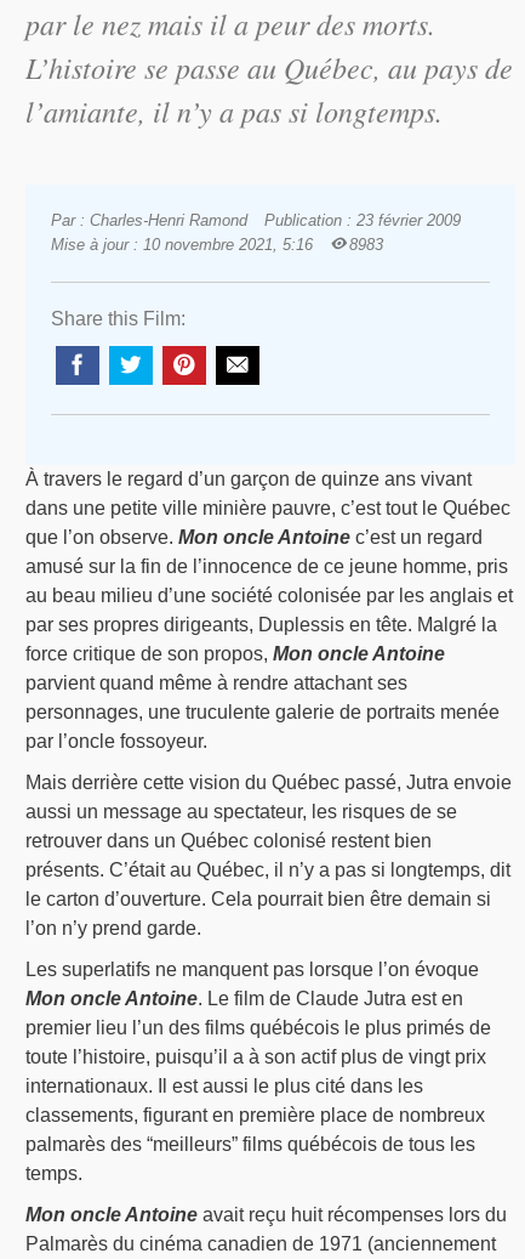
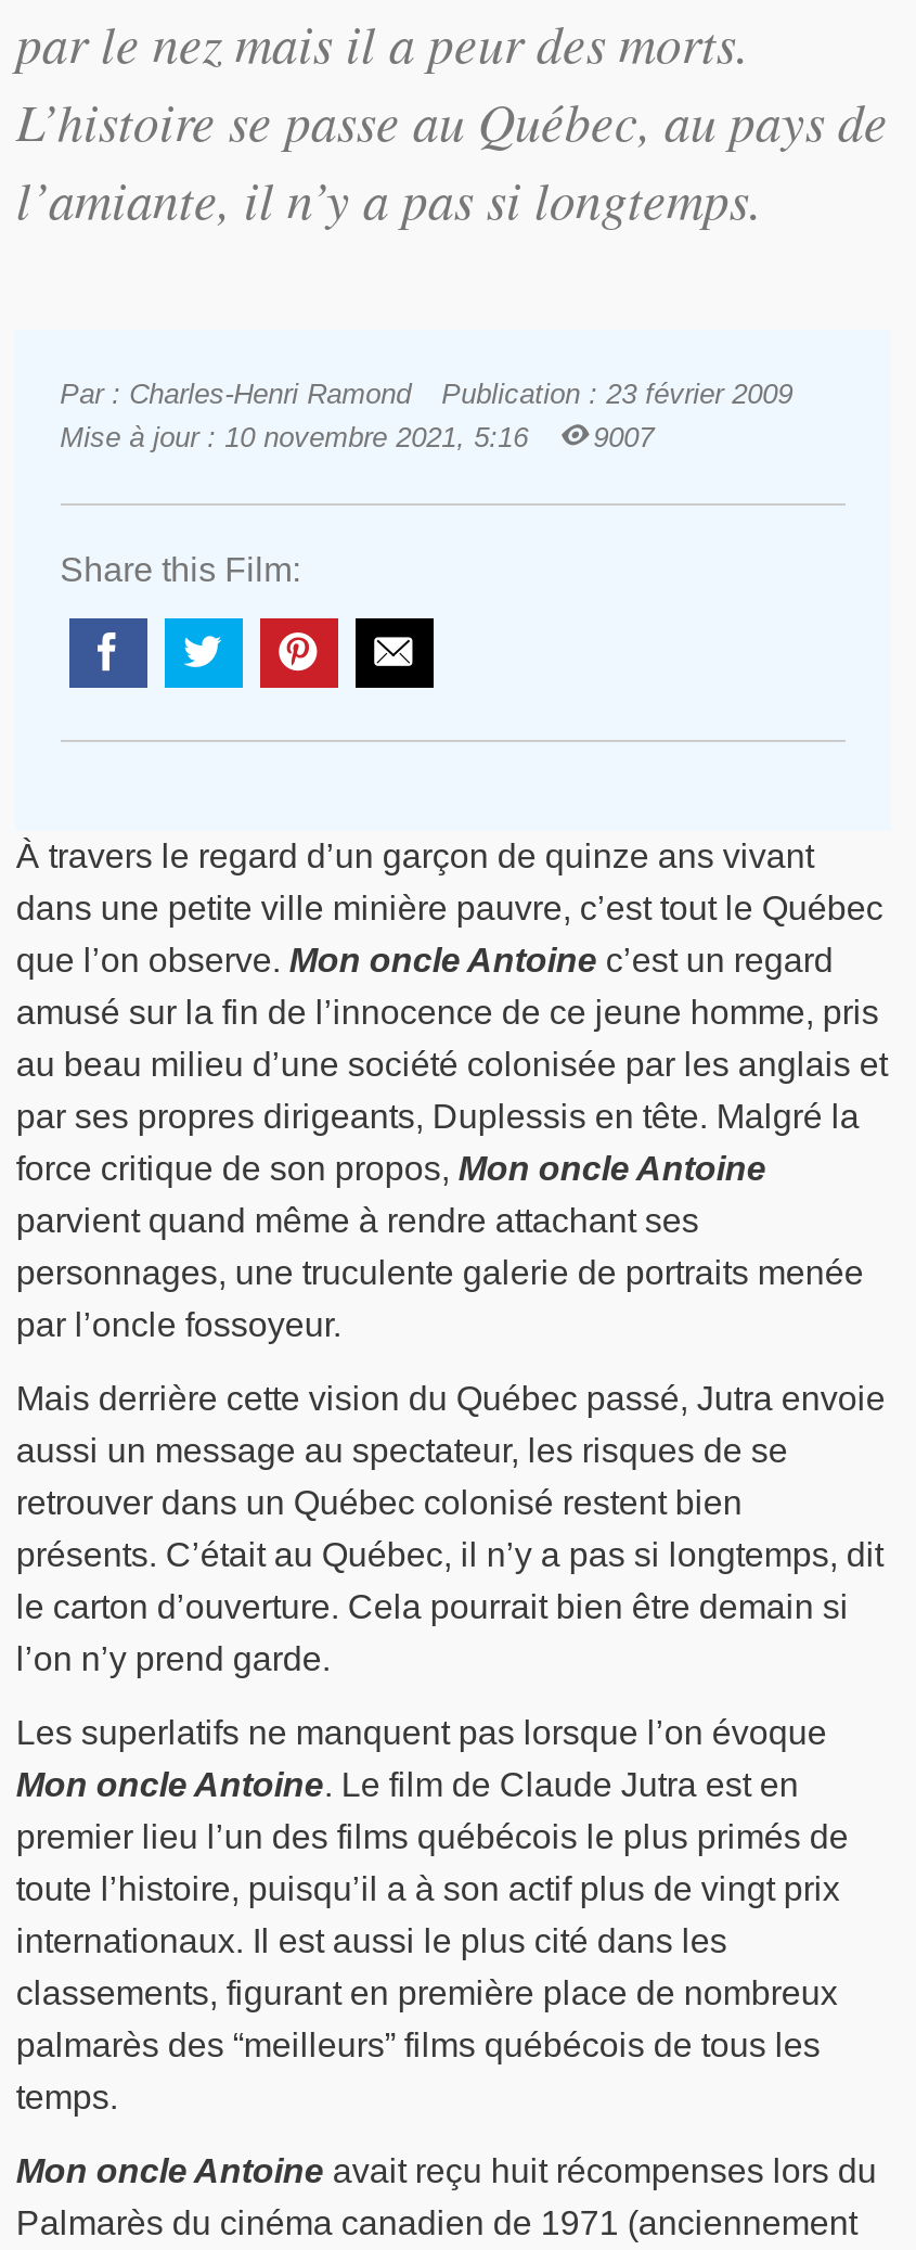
[50,236,383,254] Mise à jour : 10 novembre 2021, 5:16 8983 -> [60,422,654,454] Mise à jour : 10 novembre 2021, 5:16 9007

